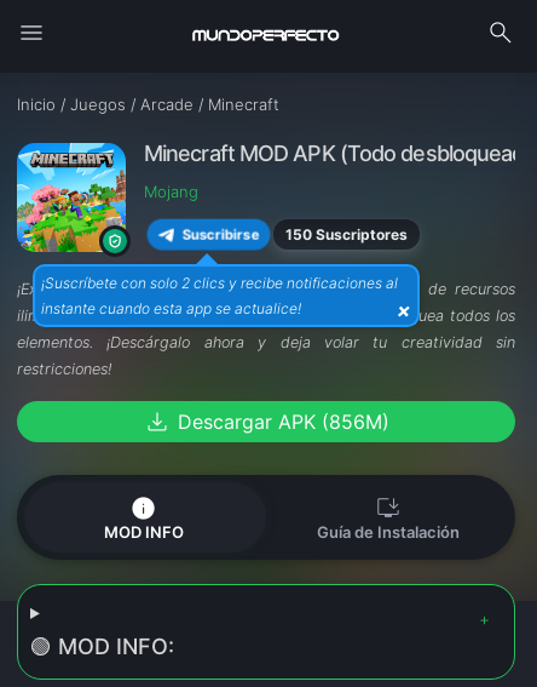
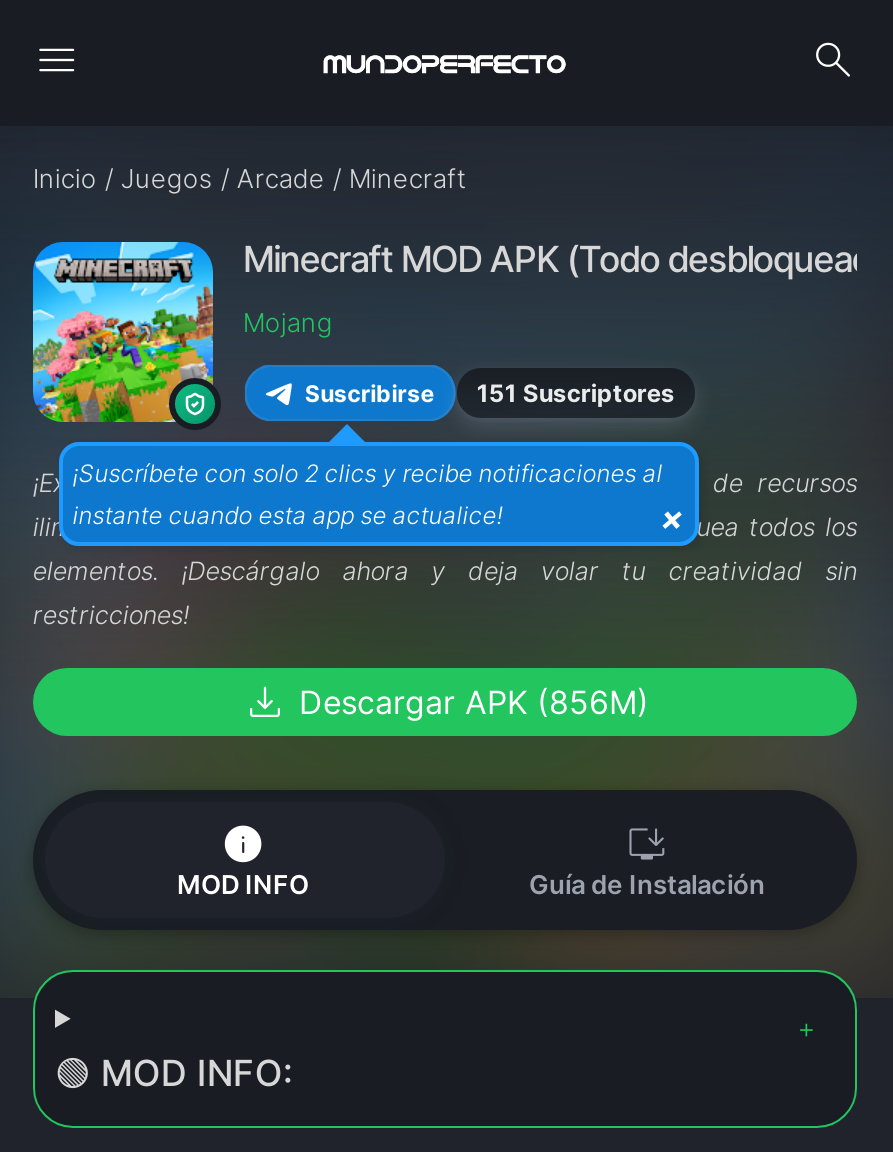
[285,225,407,243] 150 Suscriptores -> [477,377,675,407] 151 Suscriptores

